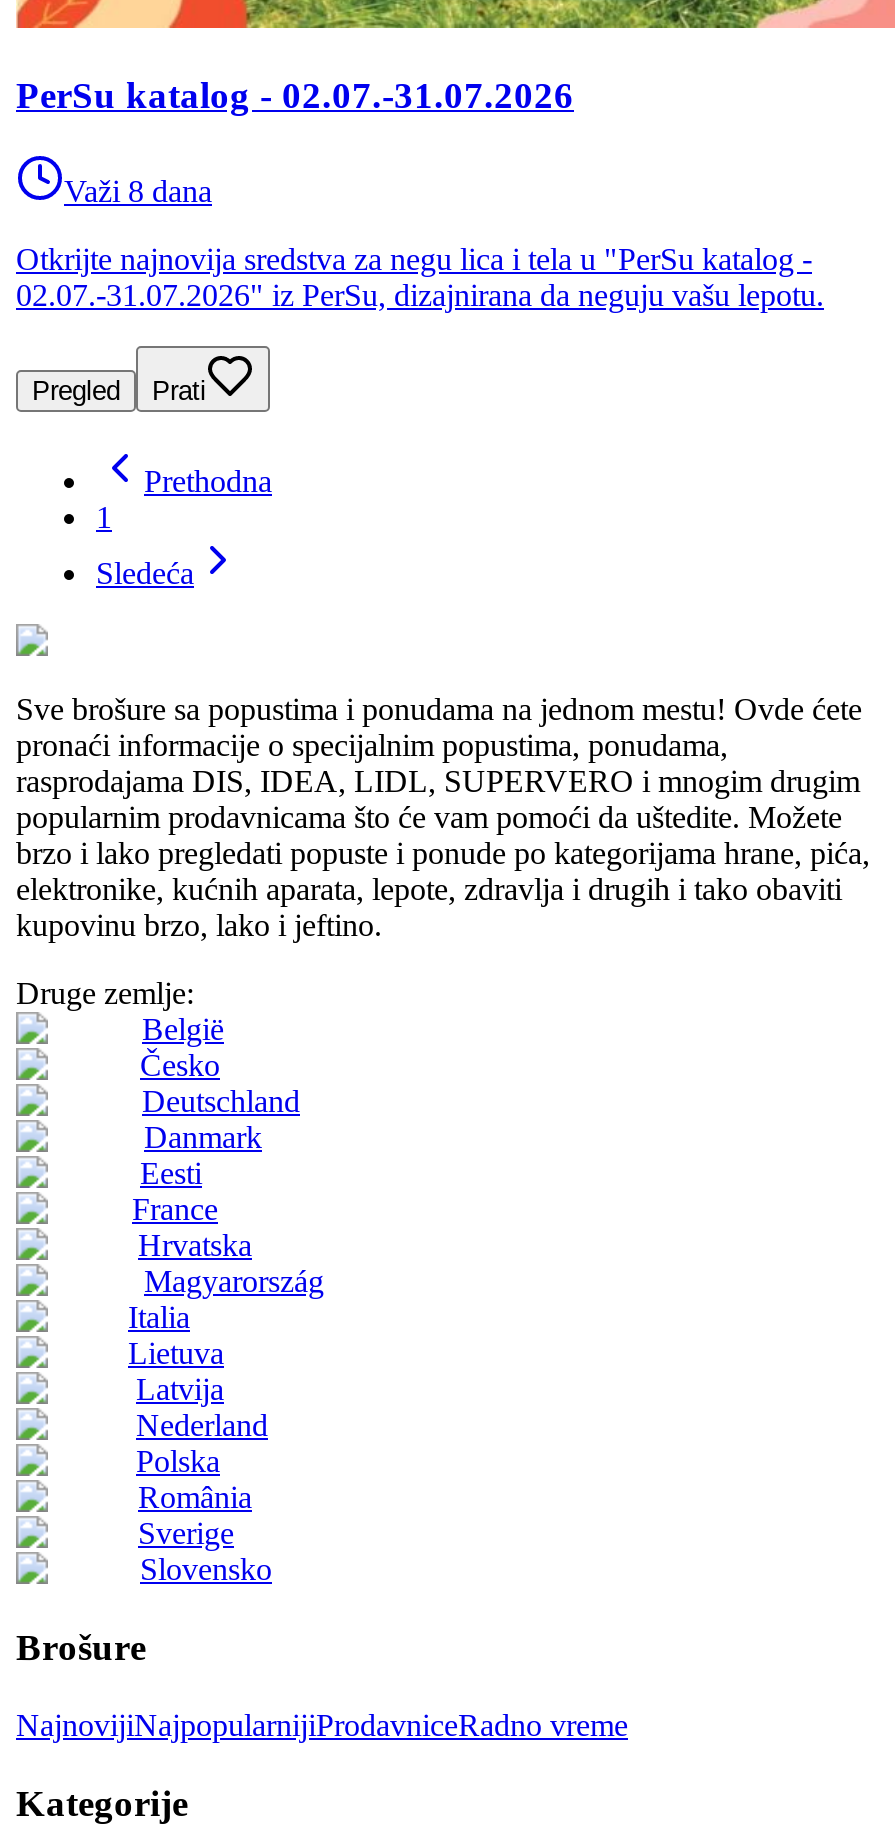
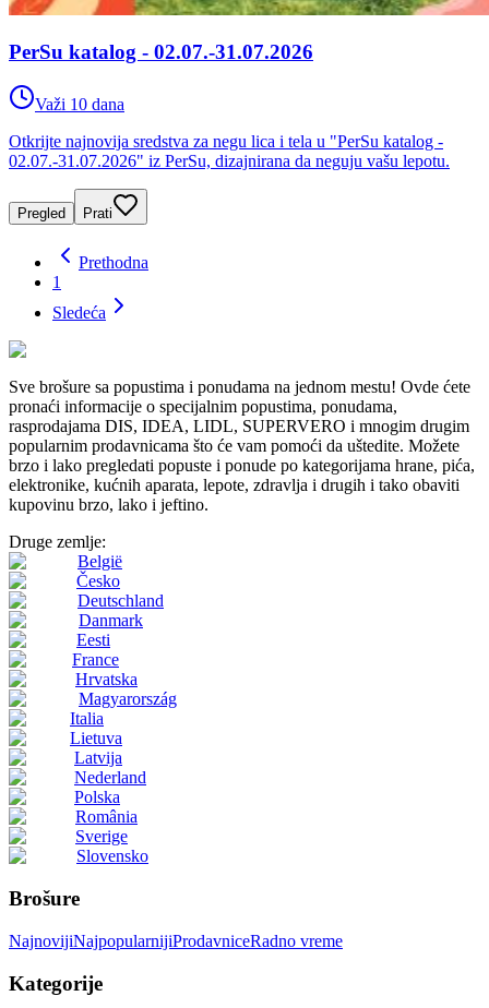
[64,175,212,209] Važi 8 dana -> [35,95,124,114] Važi 10 dana

